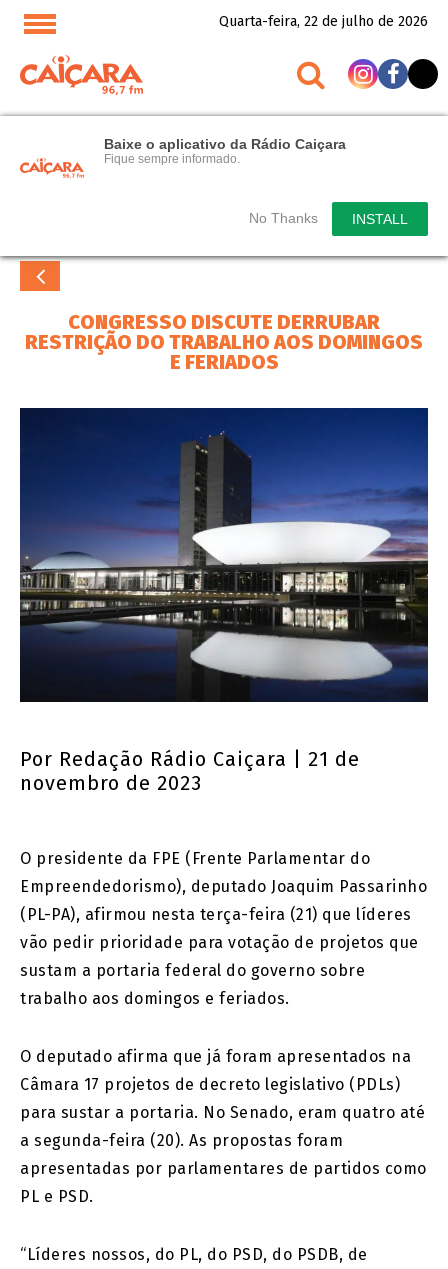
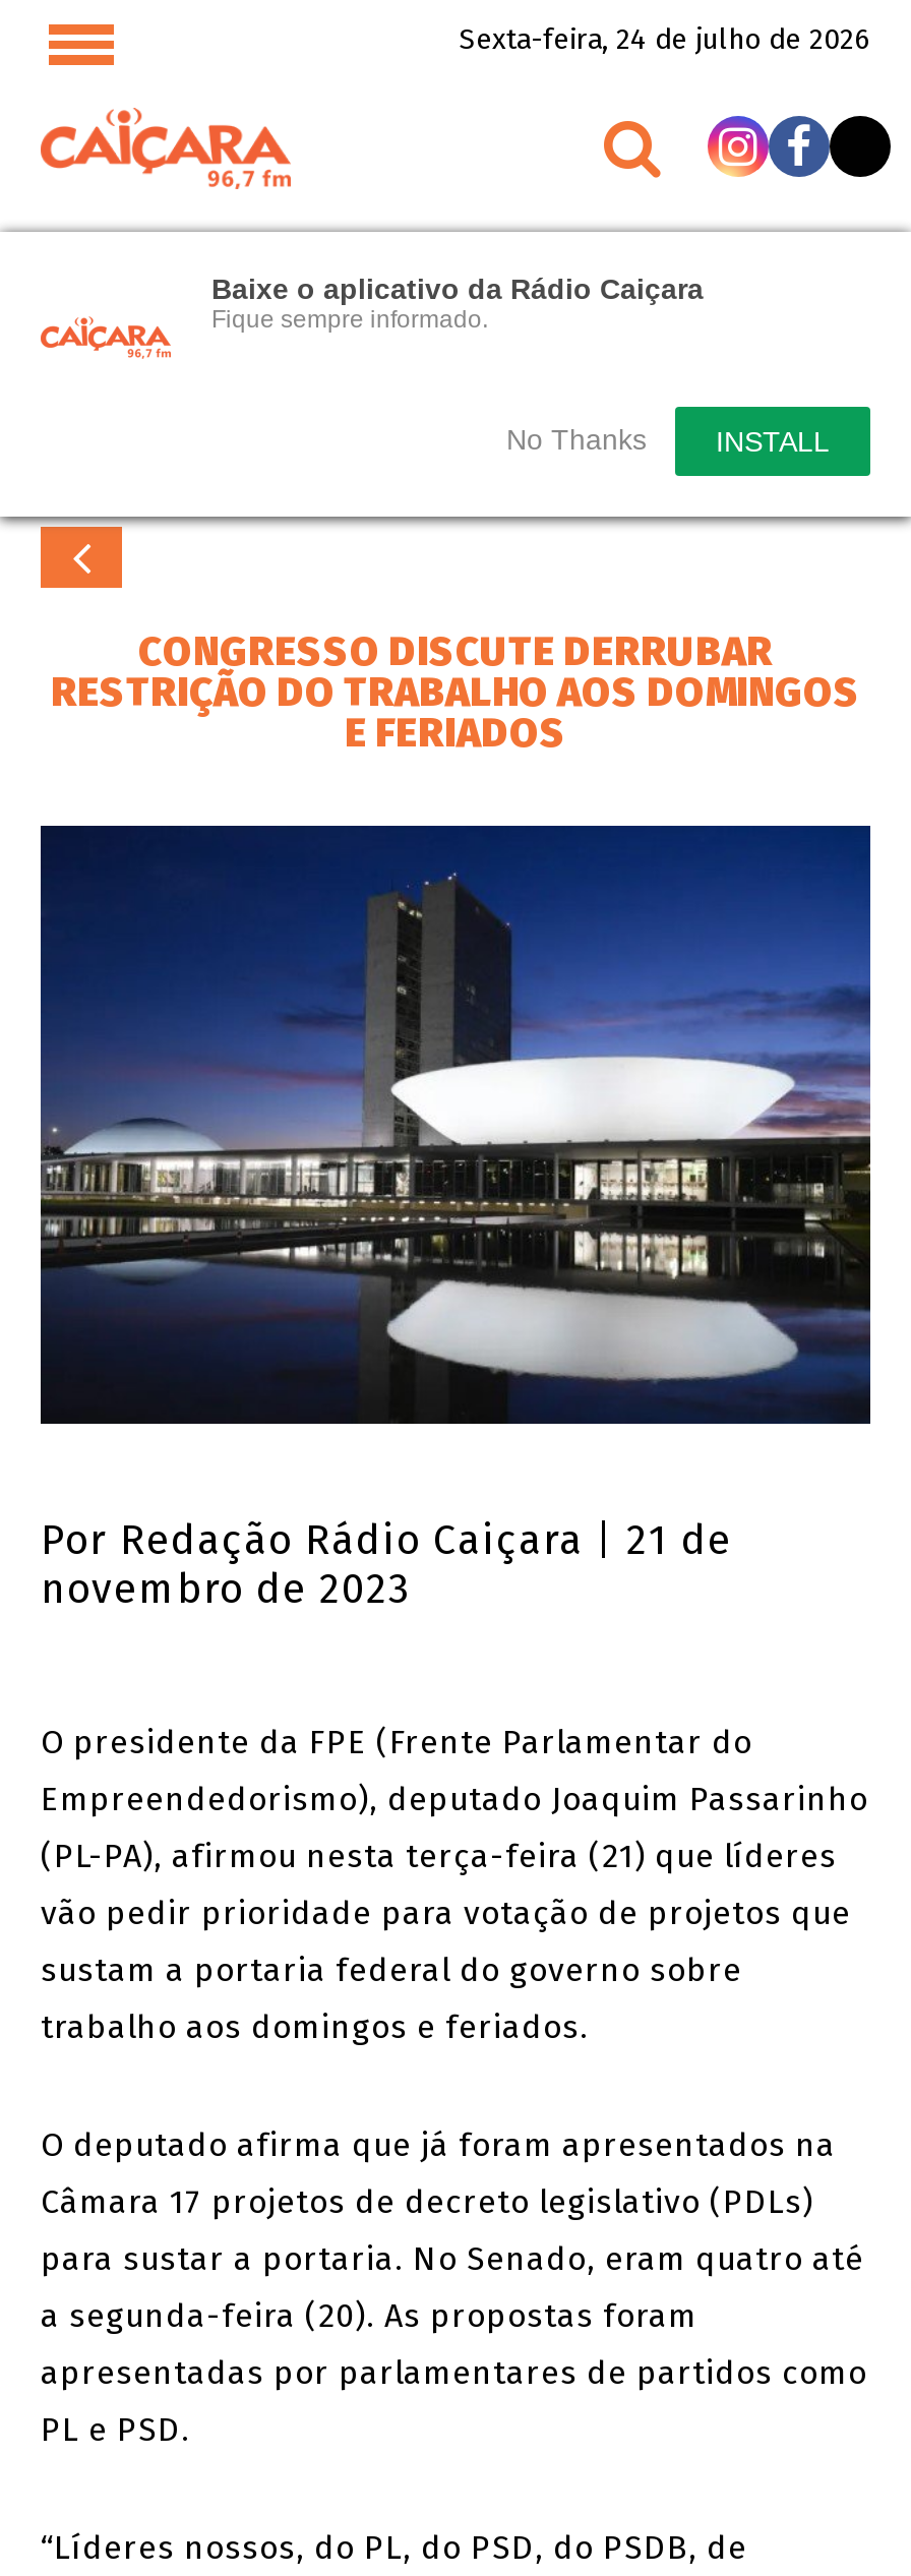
[219,13,428,30] Quarta-feira, 22 de julho de 2026 -> [460,22,870,57] Sexta-feira, 24 de julho de 2026

